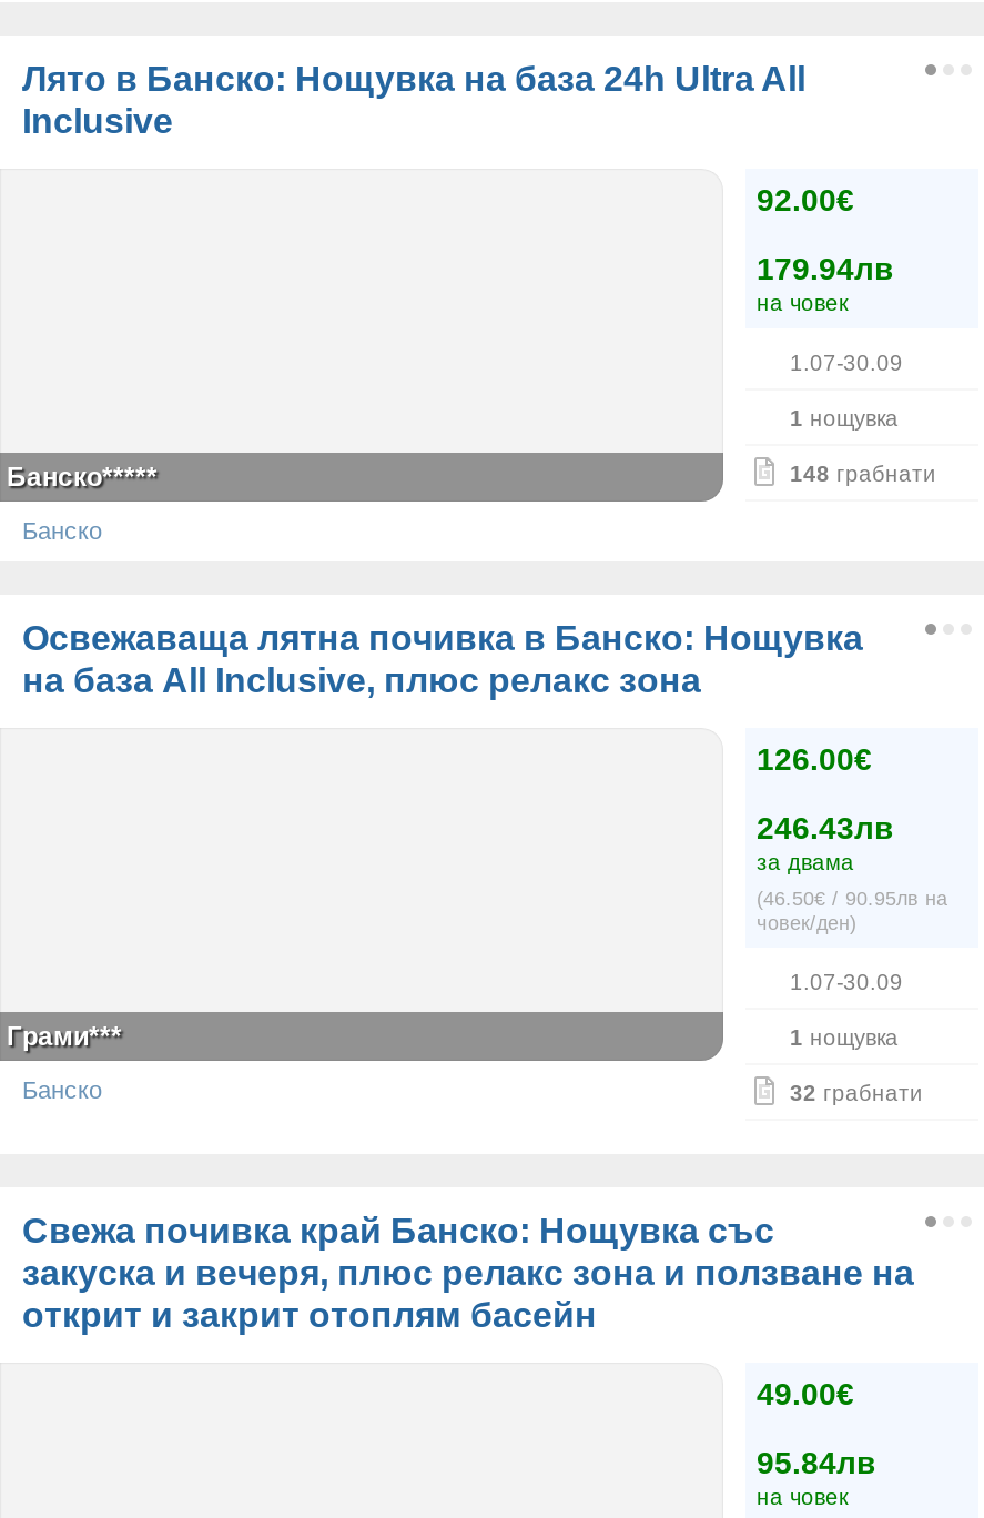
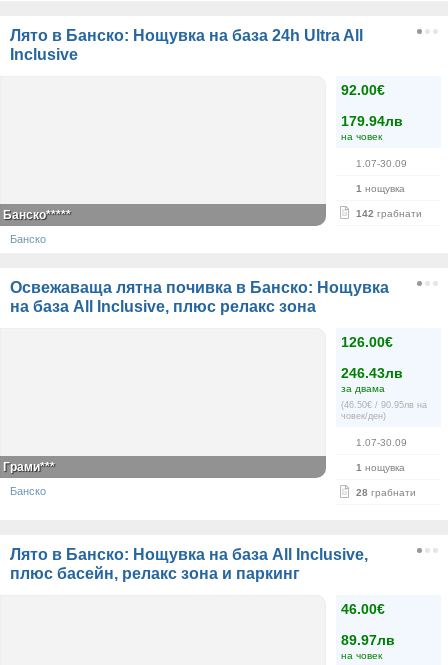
[790,462,936,486] 148 грабнати -> [356,208,422,219] 142 грабнати
[790,1081,923,1105] 32 грабнати -> [356,487,416,498] 28 грабнати
[22,1212,914,1334] Свежа почивка край Банско: Нощувка със | закуска и вечеря, плюс релакс зона и ползване на | открит и закрит отоплям басейн -> [10,546,368,582] Лято в Банско: Нощувка на база All Inclusive, | плюс басейн, релакс зона и паркинг
[757,1376,854,1412] 49.00€ -> [341,601,385,617] 46.00€
[757,1445,876,1480] 95.84лв -> [341,632,395,648] 89.97лв

